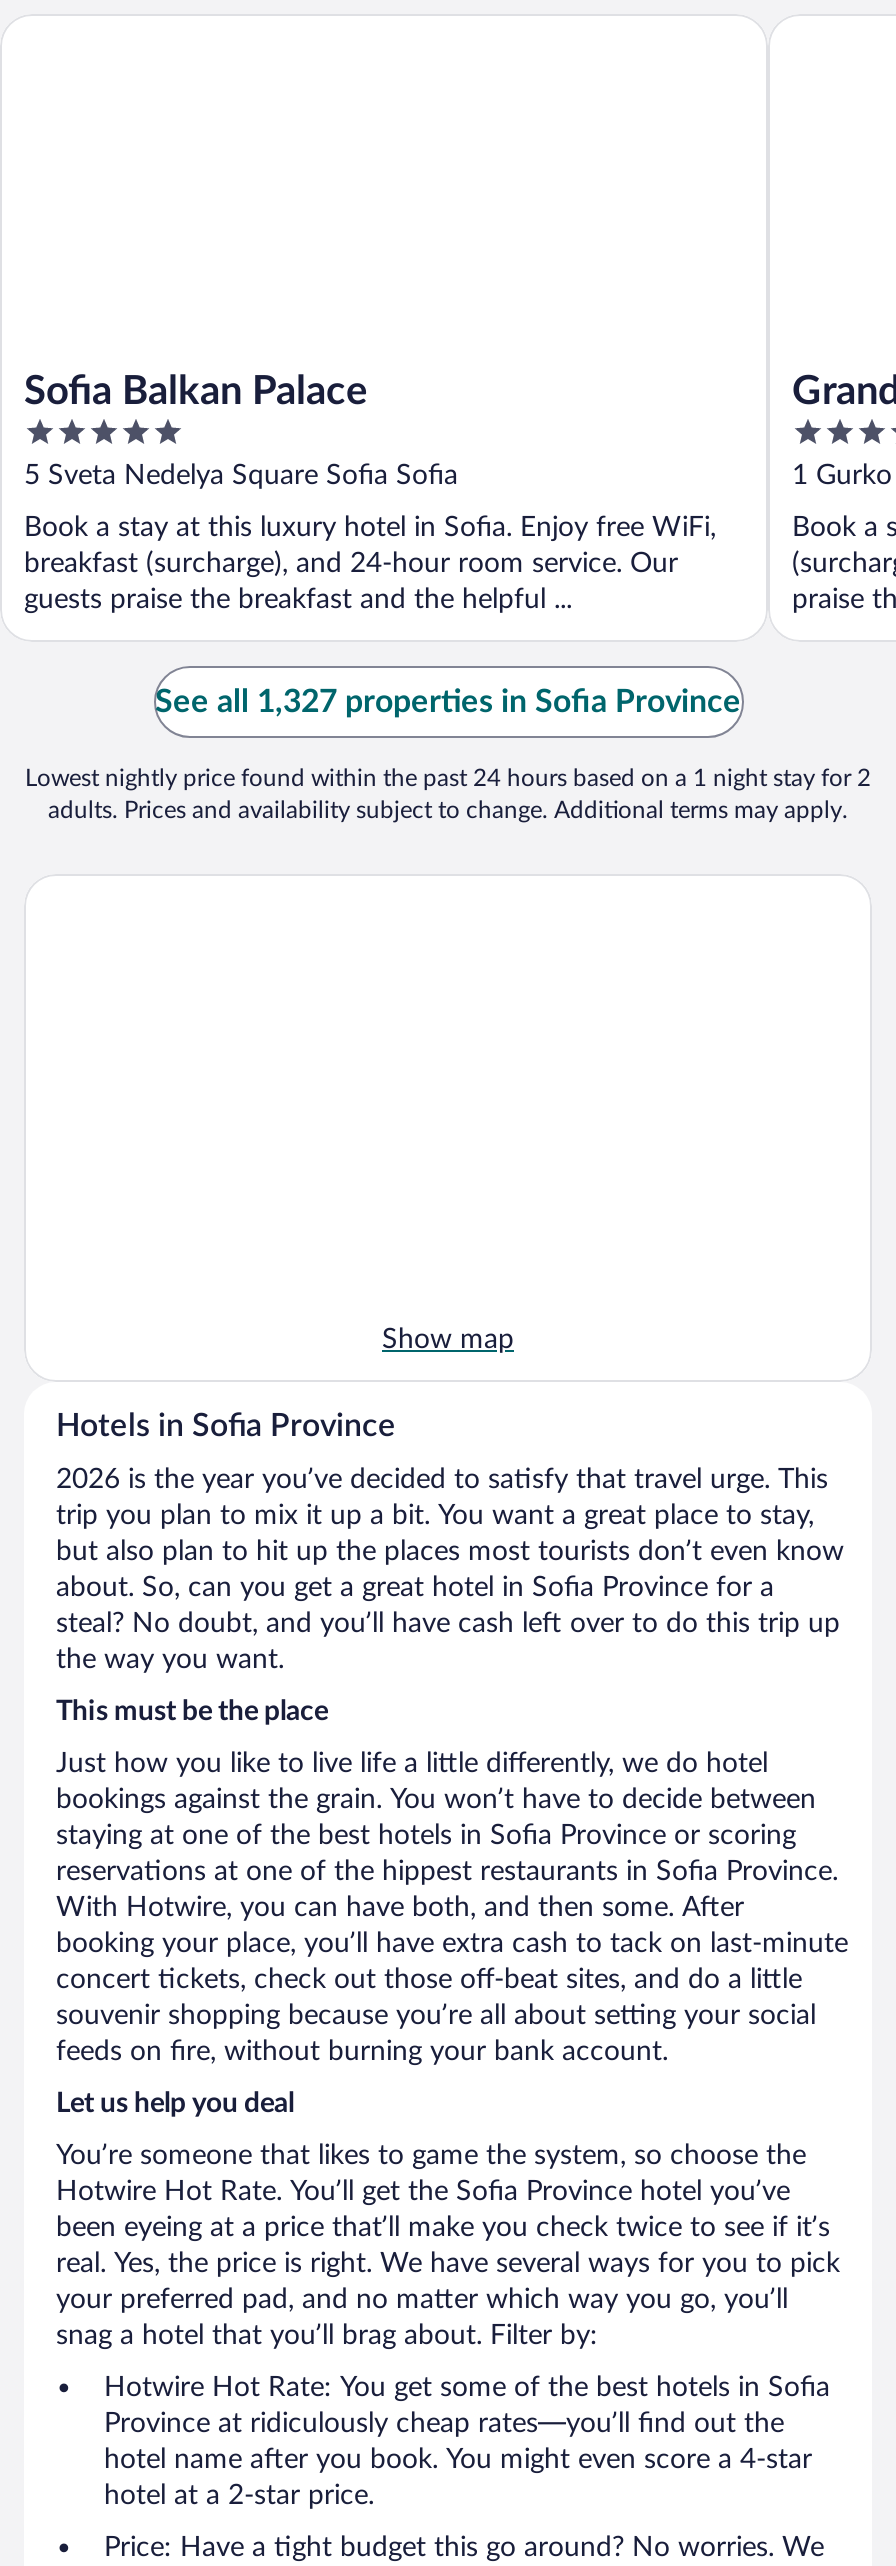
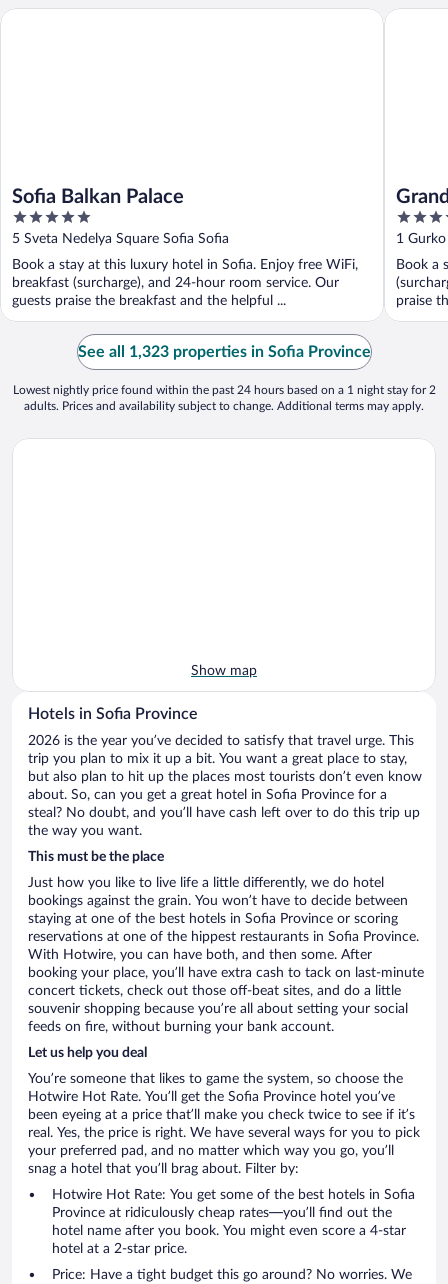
[155,685,741,717] See all 1,327 properties in Sofia Province -> [77,344,370,360] See all 1,323 properties in Sofia Province

